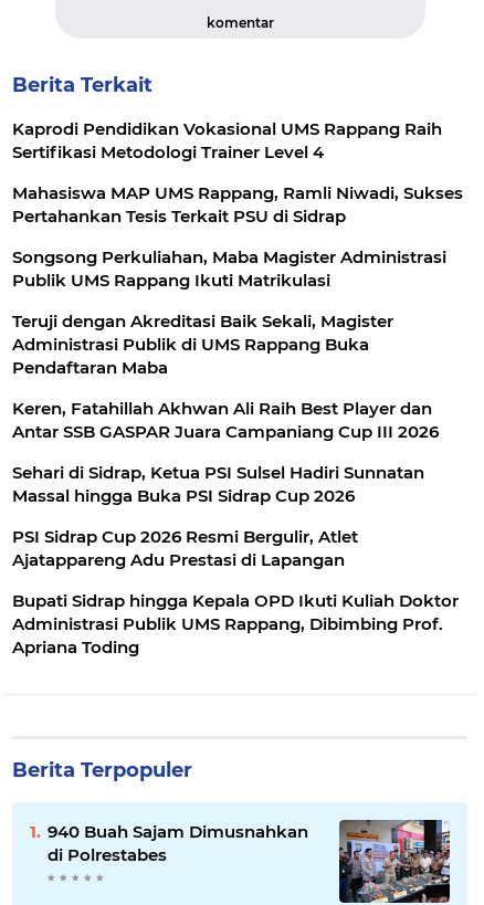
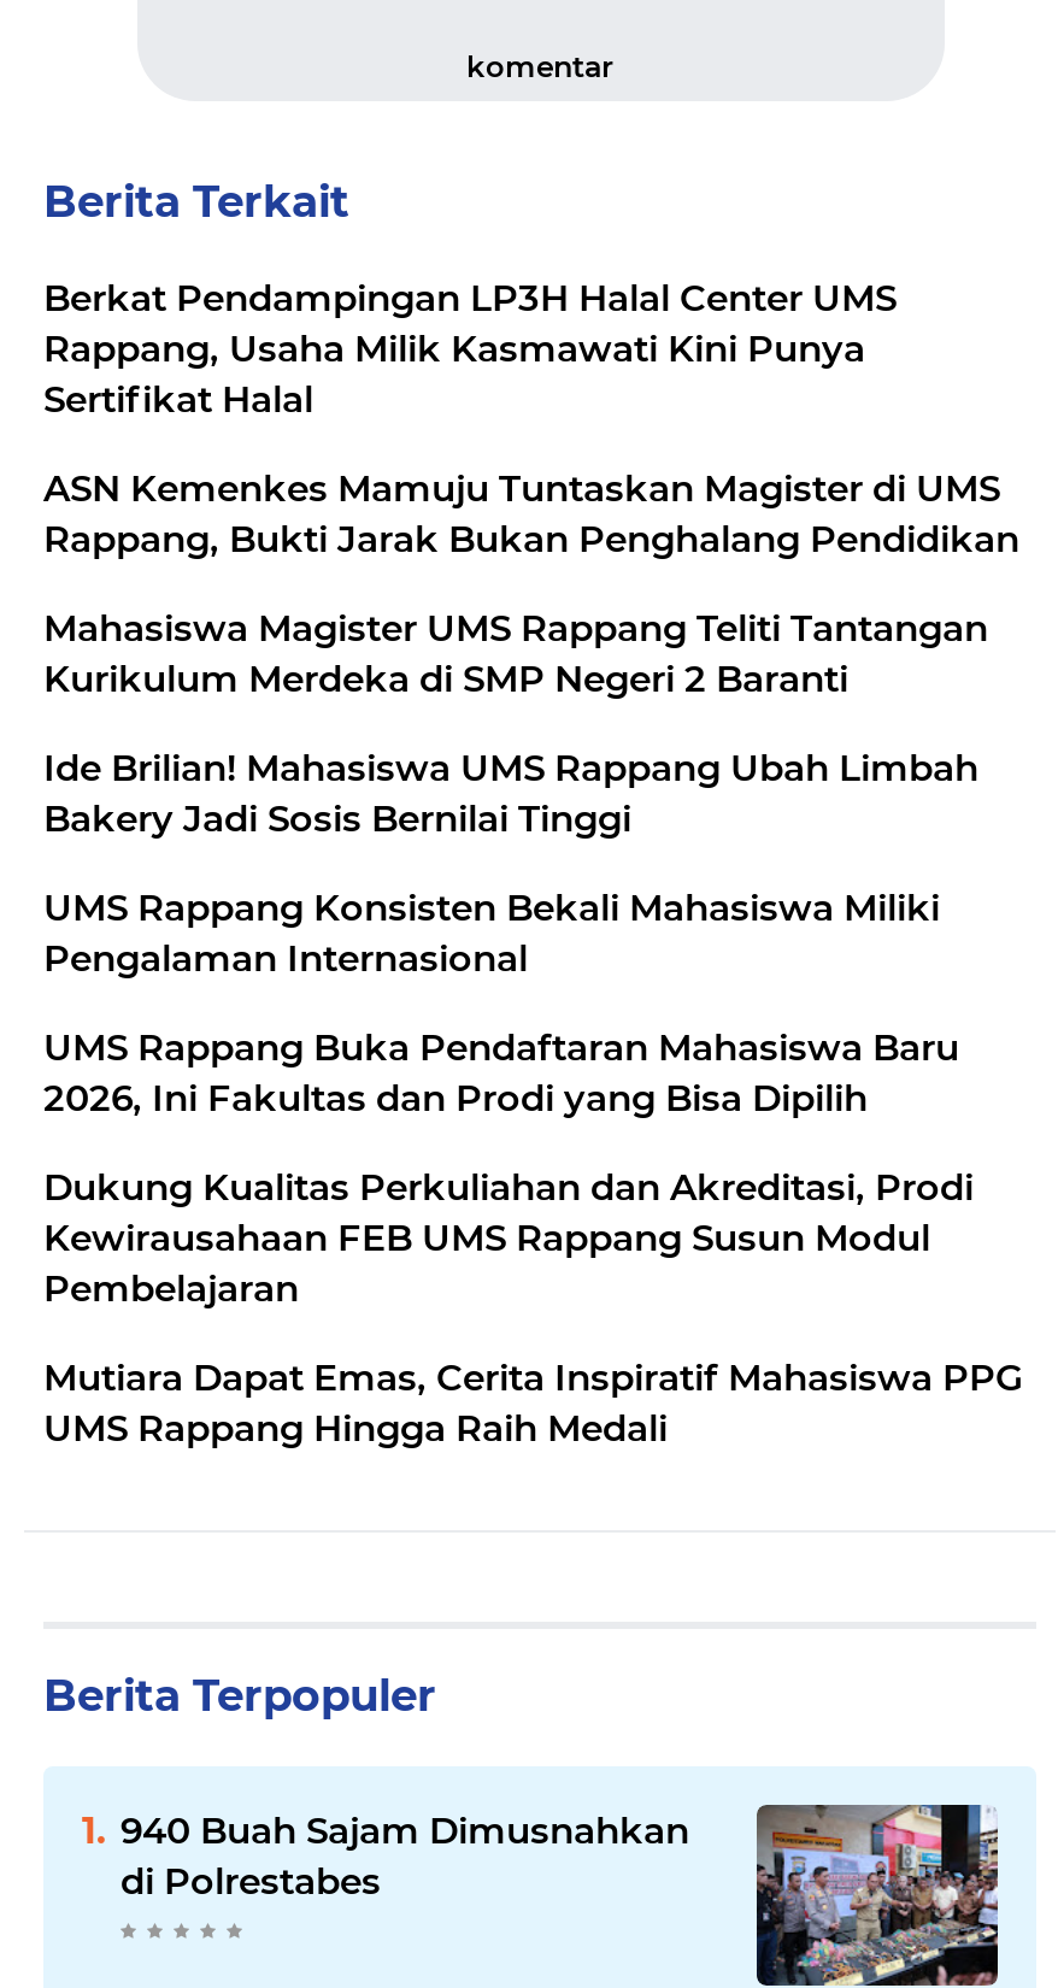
[12,119,442,163] Kaprodi Pendidikan Vokasional UMS Rappang Raih | Sertifikasi Metodologi Trainer Level 4 -> [43,275,897,422] Berkat Pendampingan LP3H Halal Center UMS | Rappang, Usaha Milik Kasmawati Kini Punya | Sertifikat Halal
[12,183,463,227] Mahasiswa MAP UMS Rappang, Ramli Niwadi, Sukses | Pertahankan Tesis Terkait PSU di Sidrap -> [43,466,1019,562] ASN Kemenkes Mamuju Tuntaskan Magister di UMS | Rappang, Bukti Jarak Bukan Penghalang Pendidikan
[12,247,446,291] Songsong Perkuliahan, Maba Magister Administrasi | Publik UMS Rappang Ikuti Matrikulasi -> [43,606,988,702] Mahasiswa Magister UMS Rappang Teliti Tantangan | Kurikulum Merdeka di SMP Negeri 2 Baranti
[12,311,393,378] Teruji dengan Akreditasi Baik Sekali, Magister | Administrasi Publik di UMS Rappang Buka | Pendaftaran Maba -> [43,745,978,842] Ide Brilian! Mahasiswa UMS Rappang Ubah Limbah | Bakery Jadi Sosis Bernilai Tinggi
[12,398,439,442] Keren, Fatahillah Akhwan Ali Raih Best Player dan | Antar SSB GASPAR Juara Campaniang Cup III 2026 -> [43,885,940,981] UMS Rappang Konsisten Bekali Mahasiswa Miliki | Pengalaman Internasional
[12,462,424,506] Sehari di Sidrap, Ketua PSI Sulsel Hadiri Sunnatan | Massal hingga Buka PSI Sidrap Cup 2026 -> [43,1025,959,1121] UMS Rappang Buka Pendaftaran Mahasiswa Baru | 2026, Ini Fakultas dan Prodi yang Bisa Dipilih
[12,526,358,571] PSI Sidrap Cup 2026 Resmi Bergulir, Atlet | Ajatappareng Adu Prestasi di Lapangan -> [43,1165,974,1312] Dukung Kualitas Perkuliahan dan Akreditasi, Prodi | Kewirausahaan FEB UMS Rappang Susun Modul | Pembelajaran
[12,590,459,658] Bupati Sidrap hingga Kepala OPD Ikuti Kuliah Doktor | Administrasi Publik UMS Rappang, Dibimbing Prof. | Apriana Toding -> [43,1355,1024,1451] Mutiara Dapat Emas, Cerita Inspiratif Mahasiswa PPG | UMS Rappang Hingga Raih Medali

